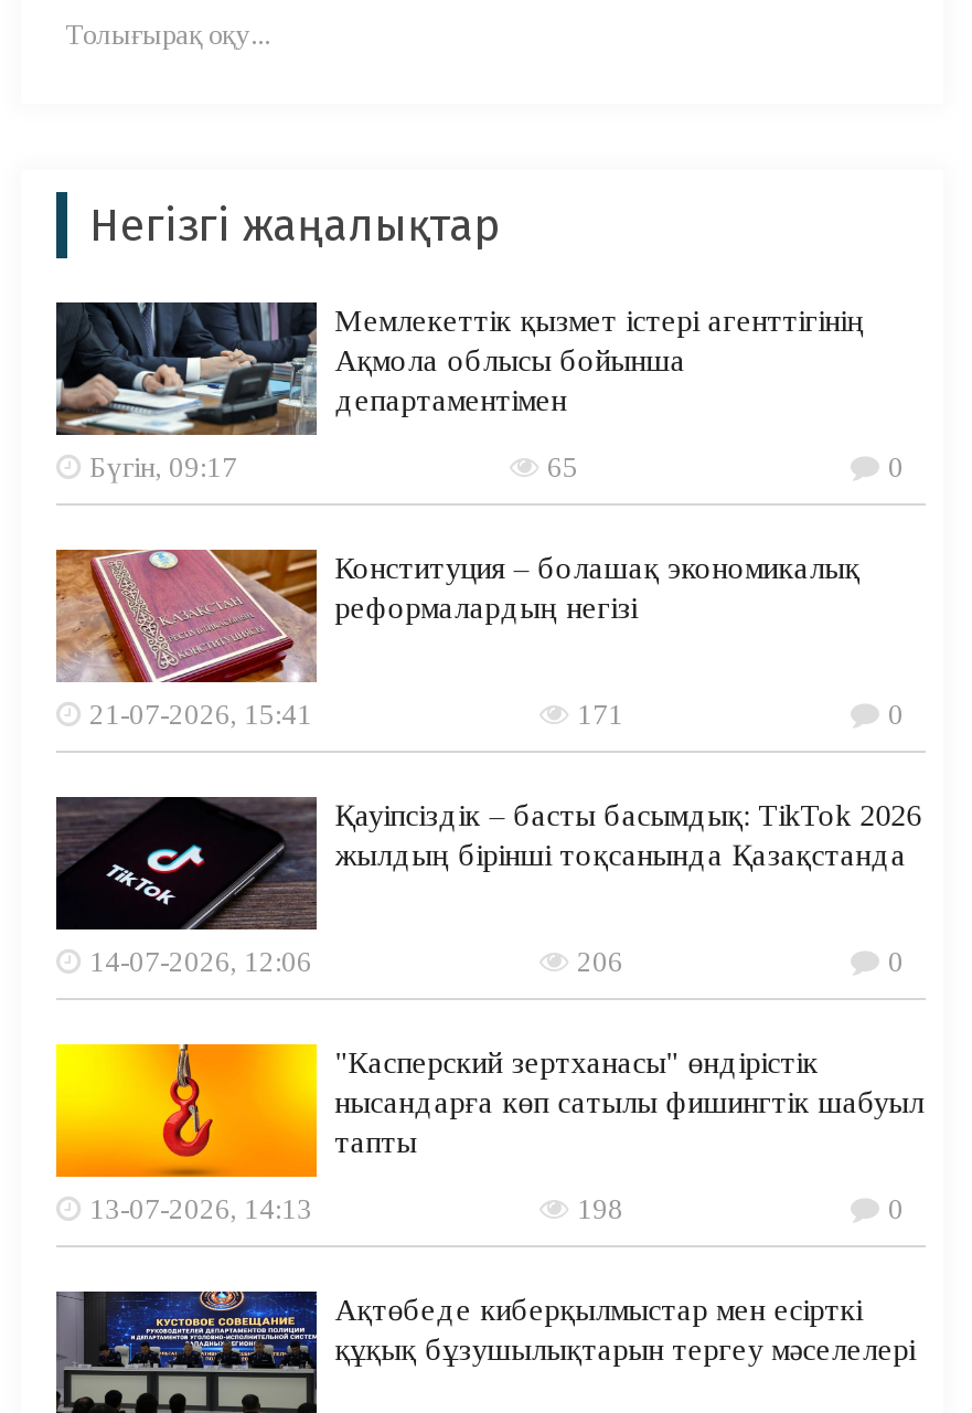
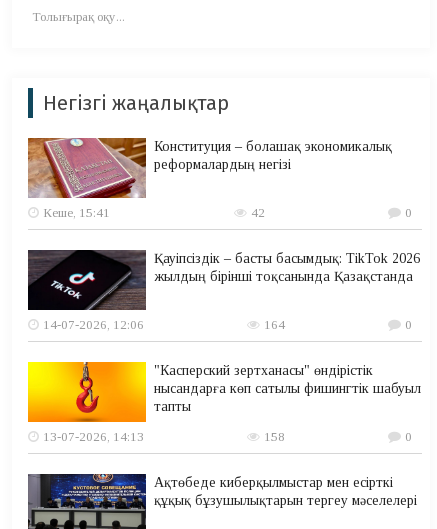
[54,300,904,483] [image] | Мемлекеттік қызмет істері агенттігінің | Ақмола облысы бойынша | департаментімен | Бүгін, 09:17 | 65 | 0 -> none
[89,697,623,730] 21-07-2026, 15:41 | 171 -> [43,205,264,220] Кеше, 15:41 | 42
[577,945,623,978] 206 -> [264,317,285,332] 164
[577,1192,623,1225] 198 -> [264,429,285,444] 158

